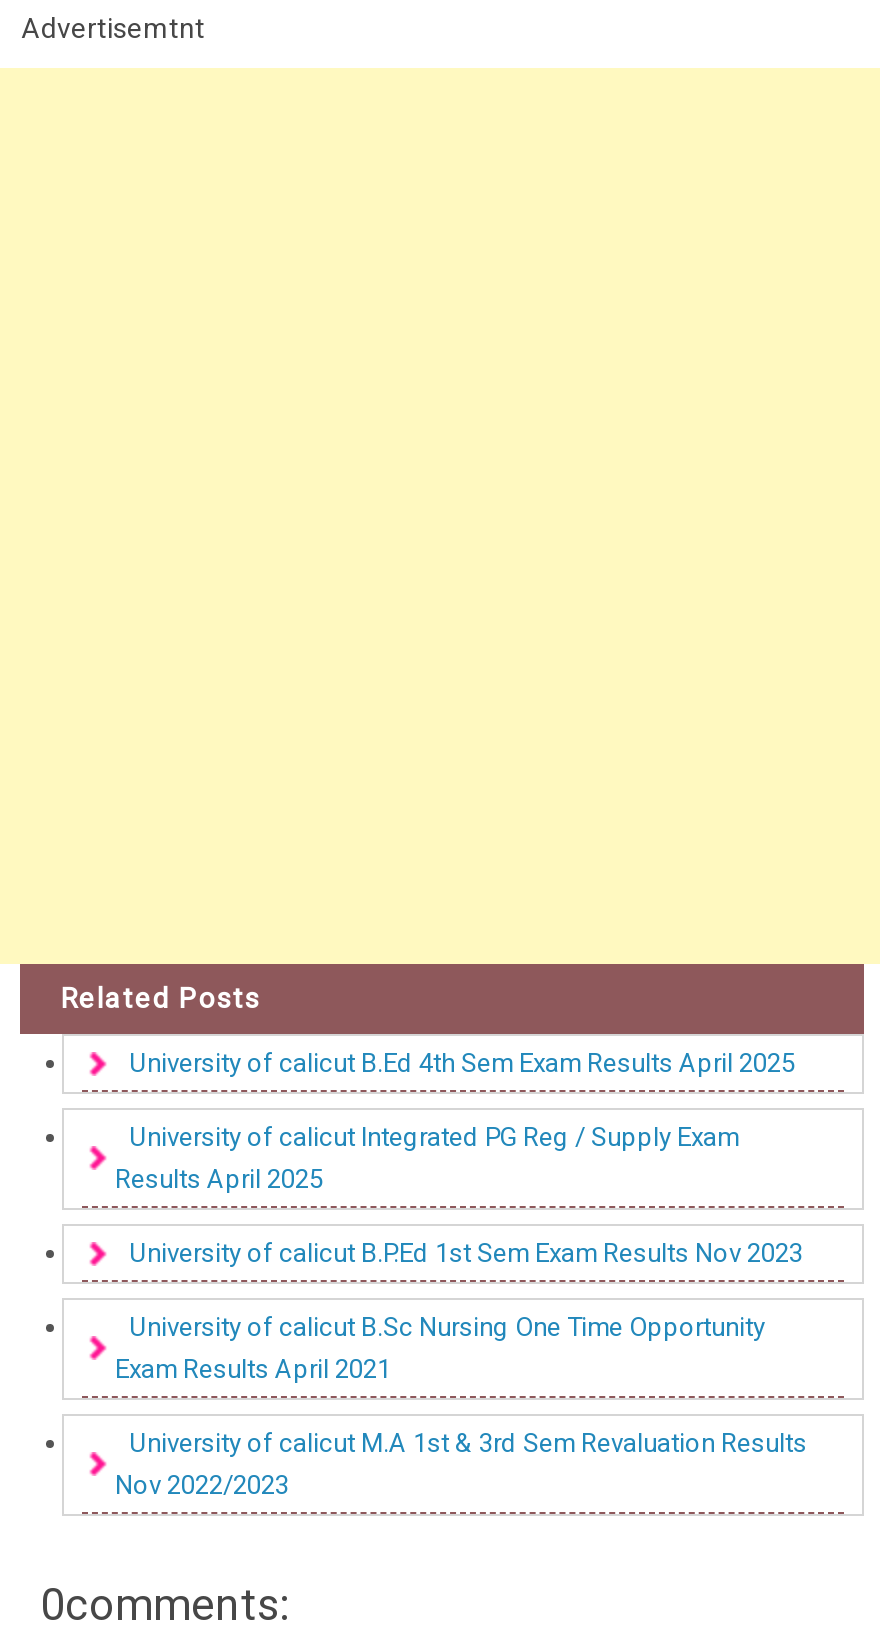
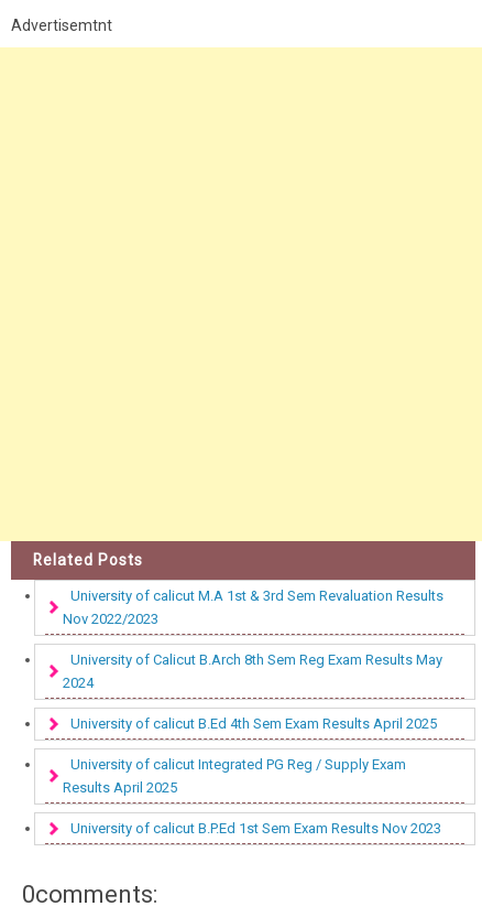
none -> [63,651,443,691] University of Calicut B.Arch 8th Sem Reg Exam Results May | 2024
moved [115,1048,803,1268] -> [63,715,442,837]: University of calicut B.Ed 4th Sem Exam Results April 2025 | University of calicut Integrated PG Reg / Supply Exam | Results April 2025 | University of calicut B.P.Ed 1st Sem Exam Results Nov 2023
[115,1312,765,1384] University of calicut B.Sc Nursing One Time Opportunity | Exam Results April 2021 -> none
moved [115,1428,807,1500] -> [63,588,444,627]: University of calicut M.A 1st & 3rd Sem Revaluation Results | Nov 2022/2023

